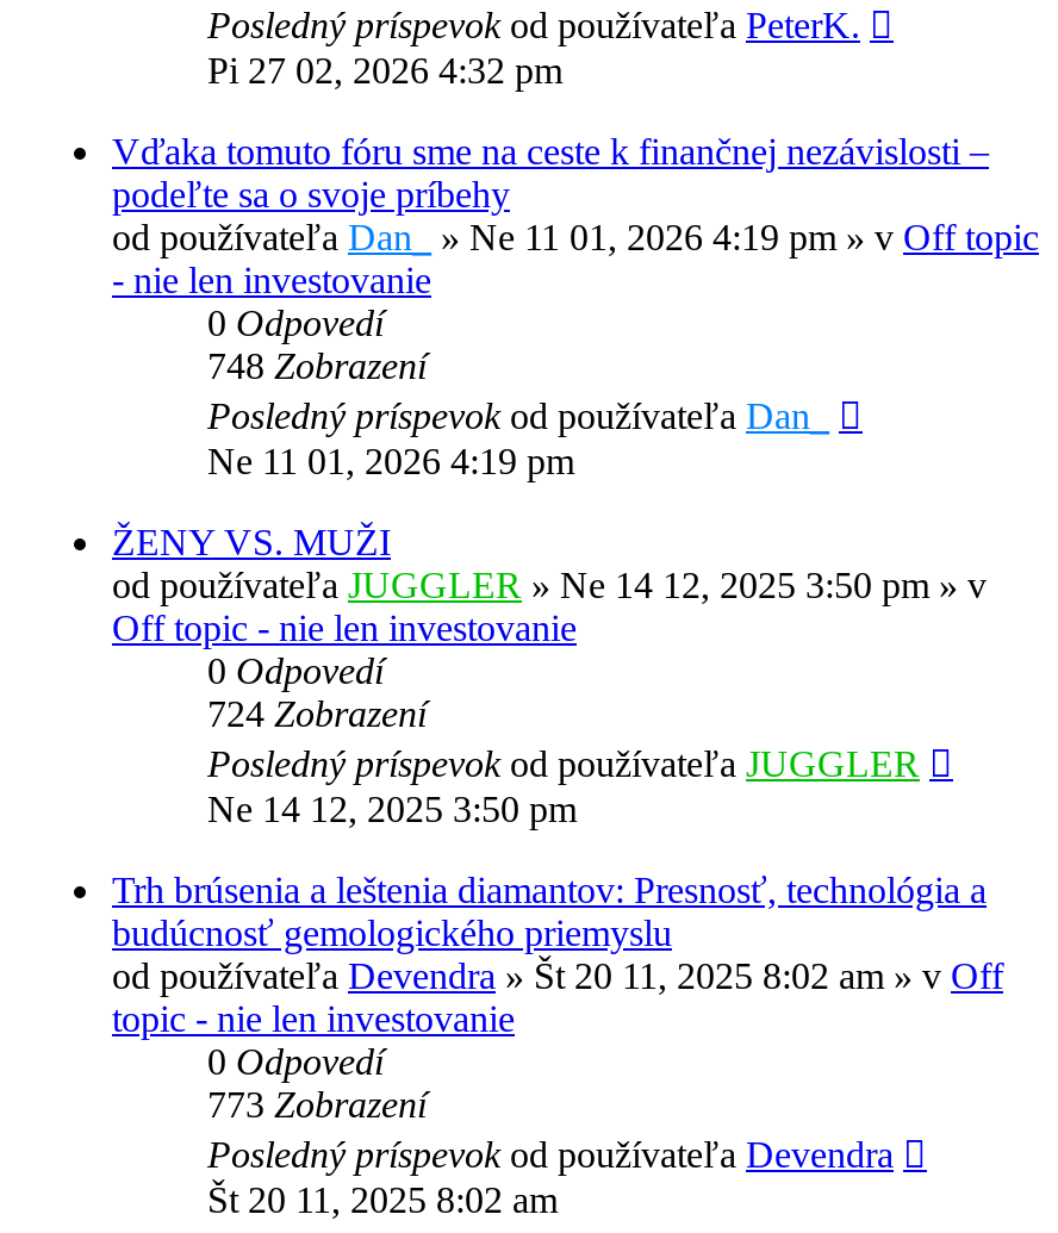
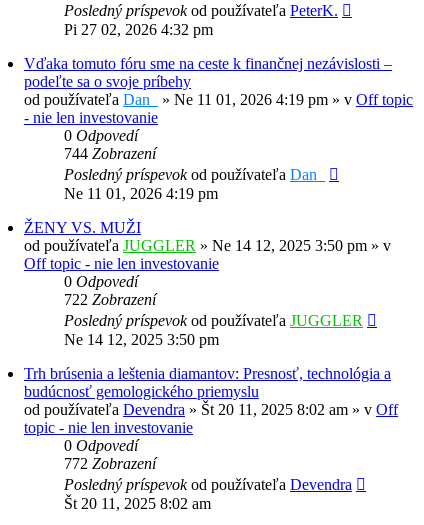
[207,346,427,387] 748 Zobrazení -> [64,145,156,162] 744 Zobrazení
[207,694,427,735] 724 Zobrazení -> [64,291,156,308] 722 Zobrazení
[207,1085,427,1126] 773 Zobrazení -> [64,455,156,472] 772 Zobrazení

